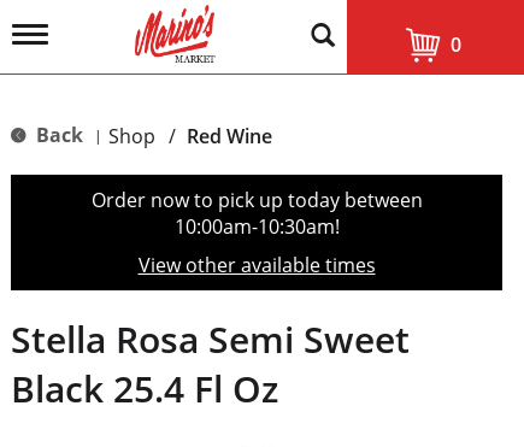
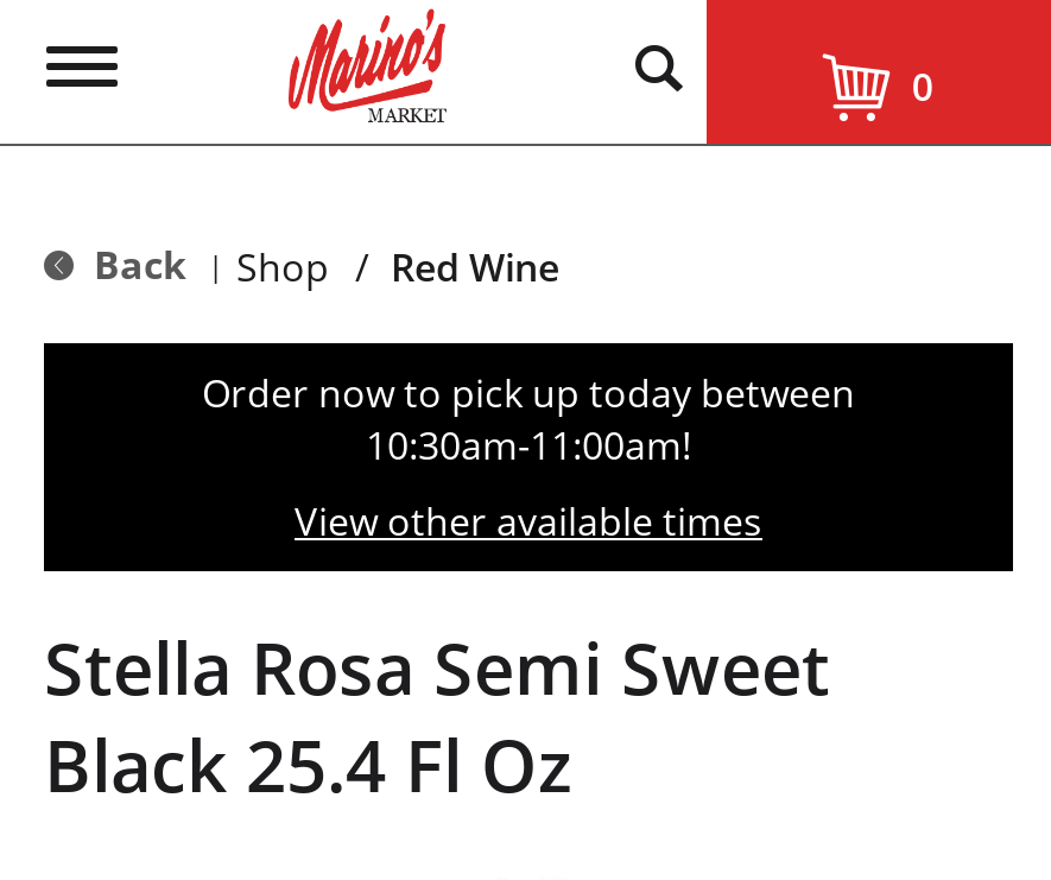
[174,213,339,240] 10:00am-10:30am! -> [366,419,691,471] 10:30am-11:00am!

